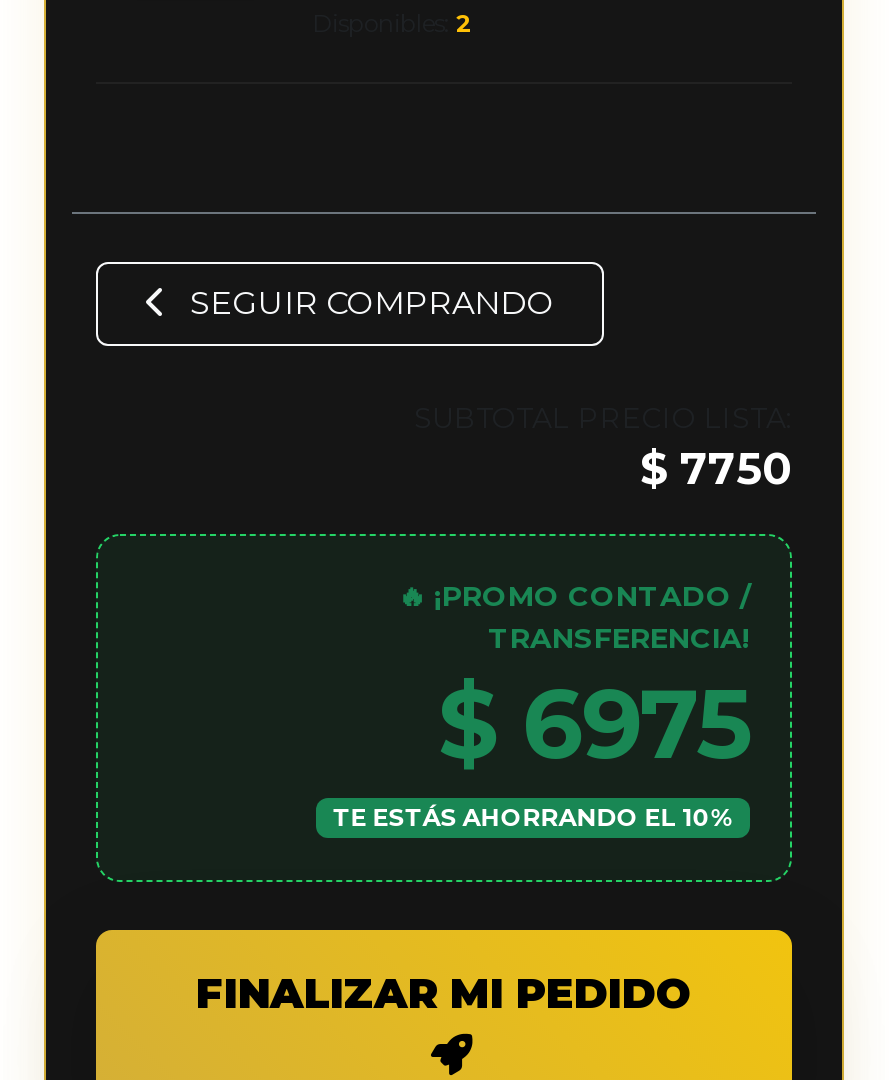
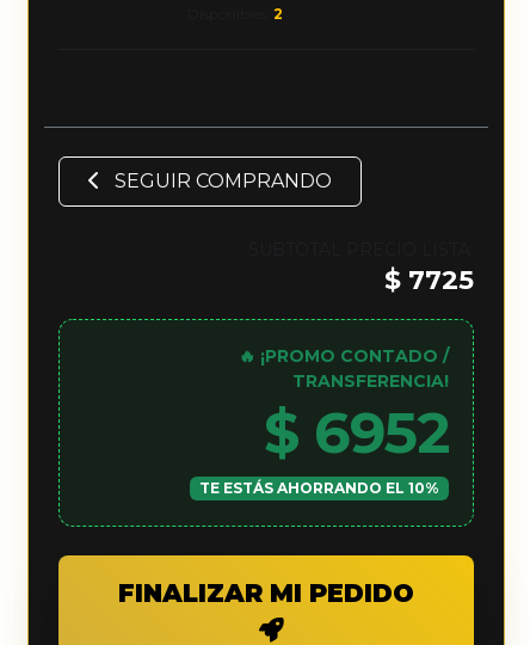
[640,442,792,494] $ 7750 -> [384,264,474,295] $ 7725
[438,666,750,782] $ 6975 -> [264,398,449,467] $ 6952

